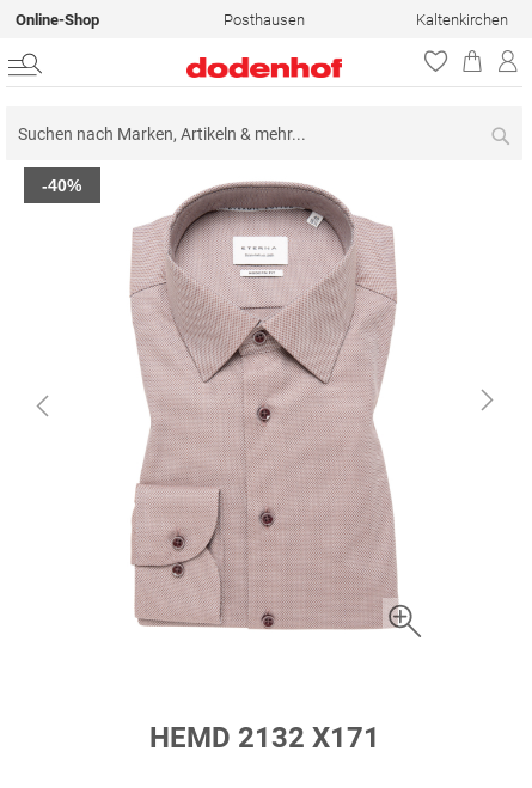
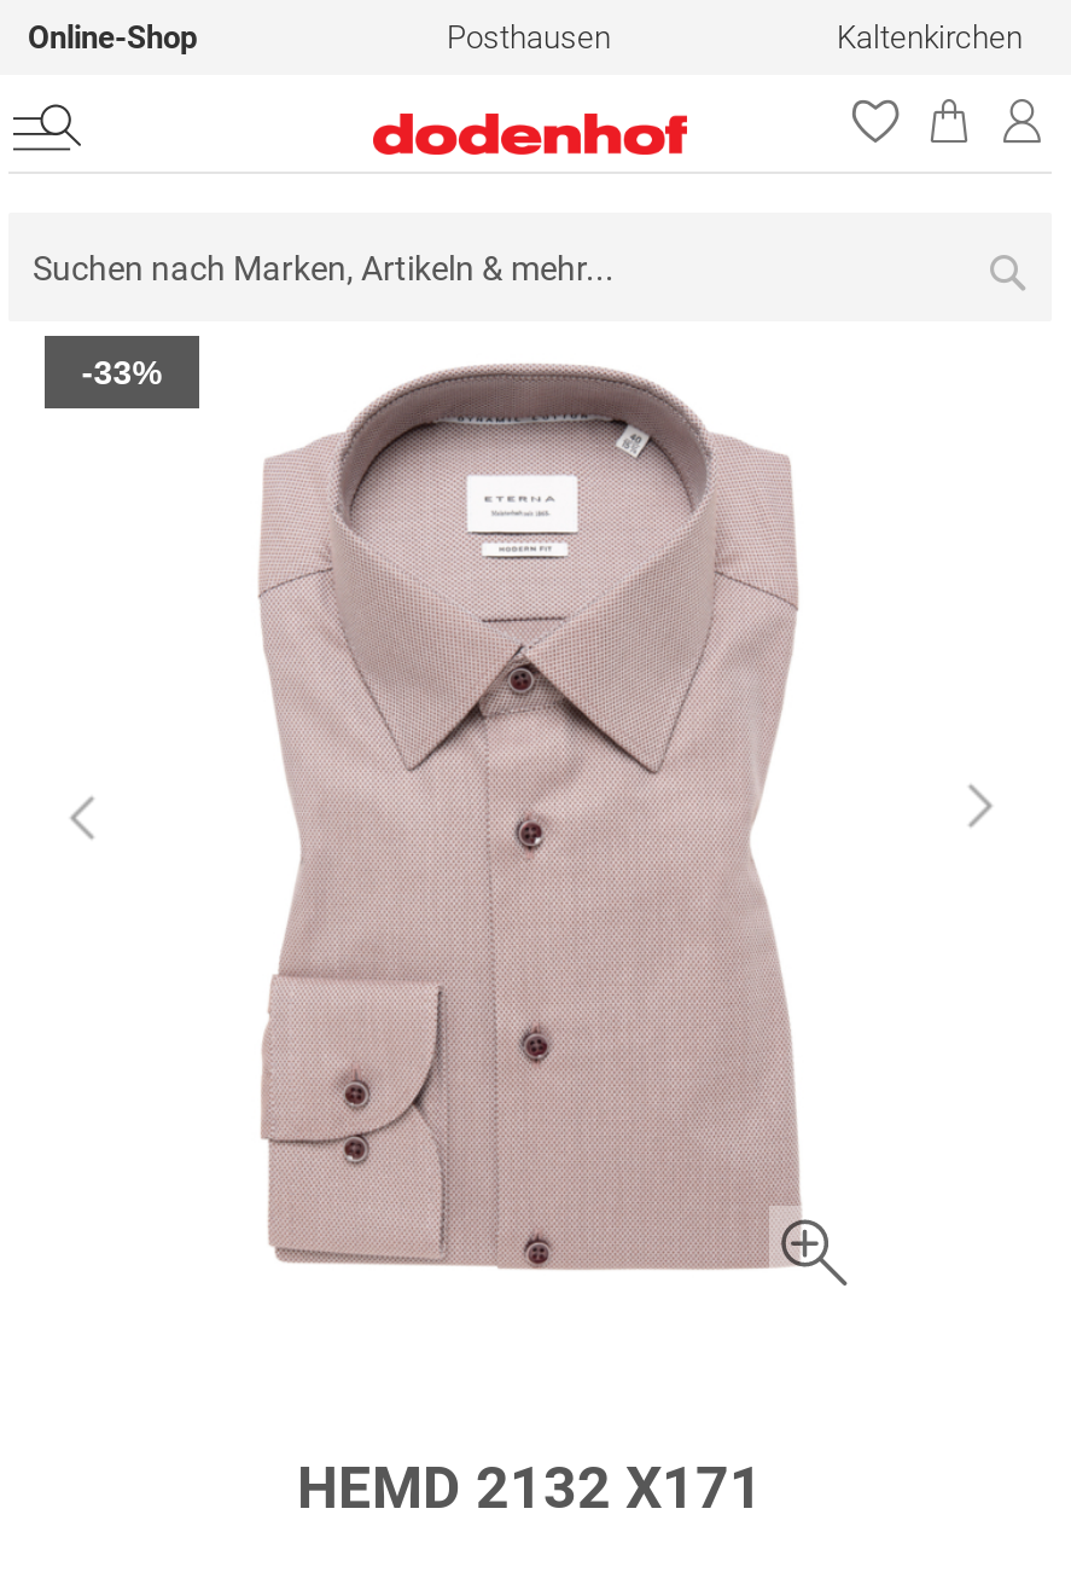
[42,176,82,195] -40% -> [81,353,161,391] -33%

